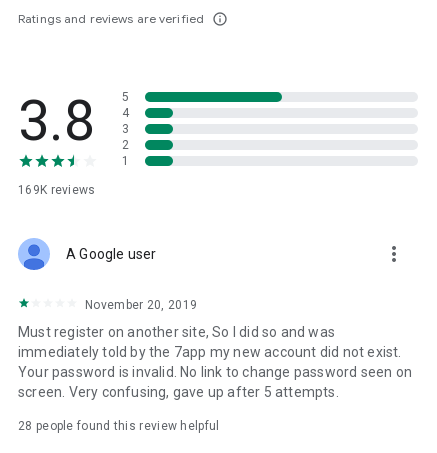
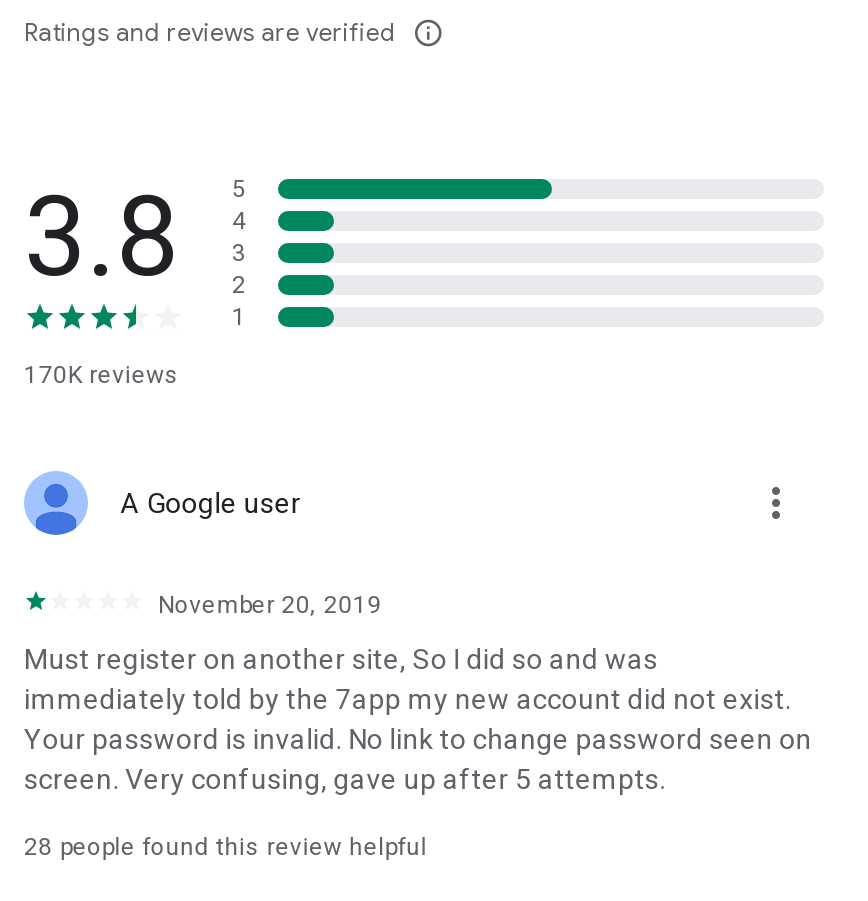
[18,183,96,197] 169K reviews -> [24,361,179,389] 170K reviews

